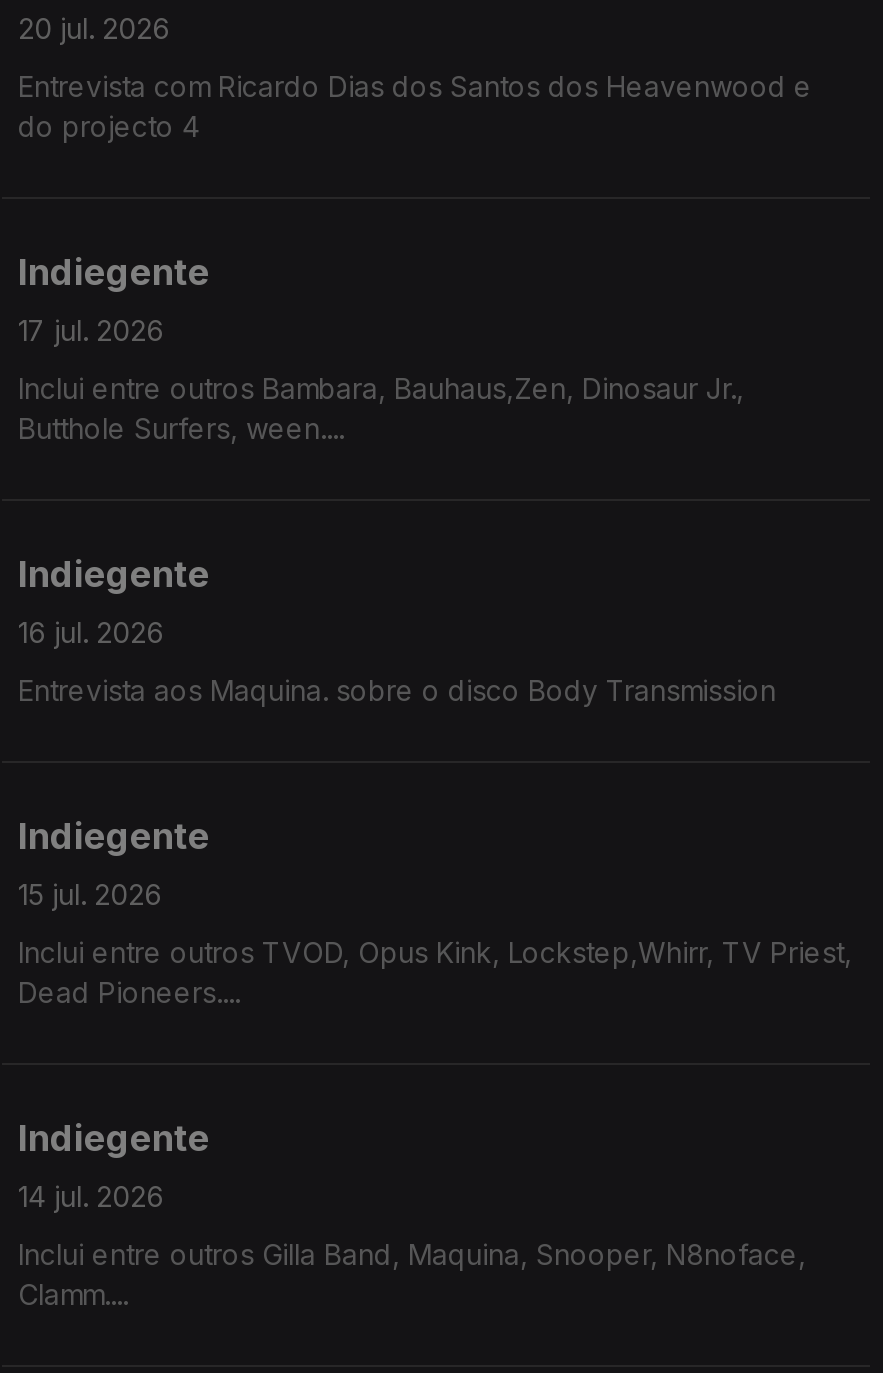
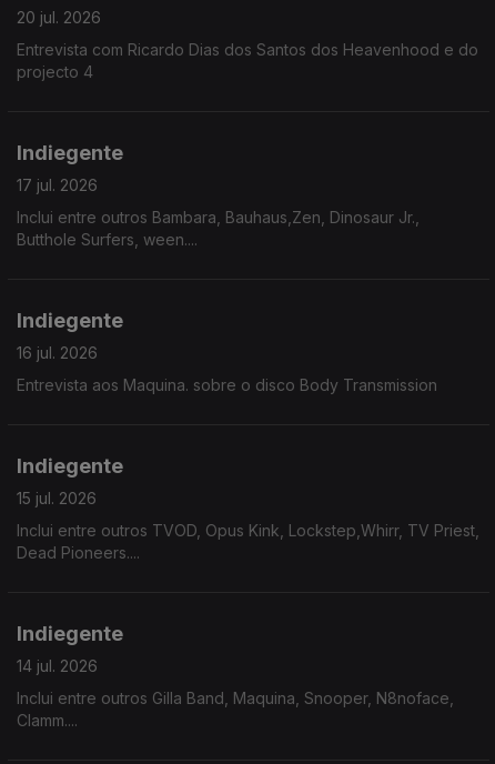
[18,69,812,143] Entrevista com Ricardo Dias dos Santos dos Heavenwood e | do projecto 4 -> [17,40,478,81] Entrevista com Ricardo Dias dos Santos dos Heavenhood e do | projecto 4

